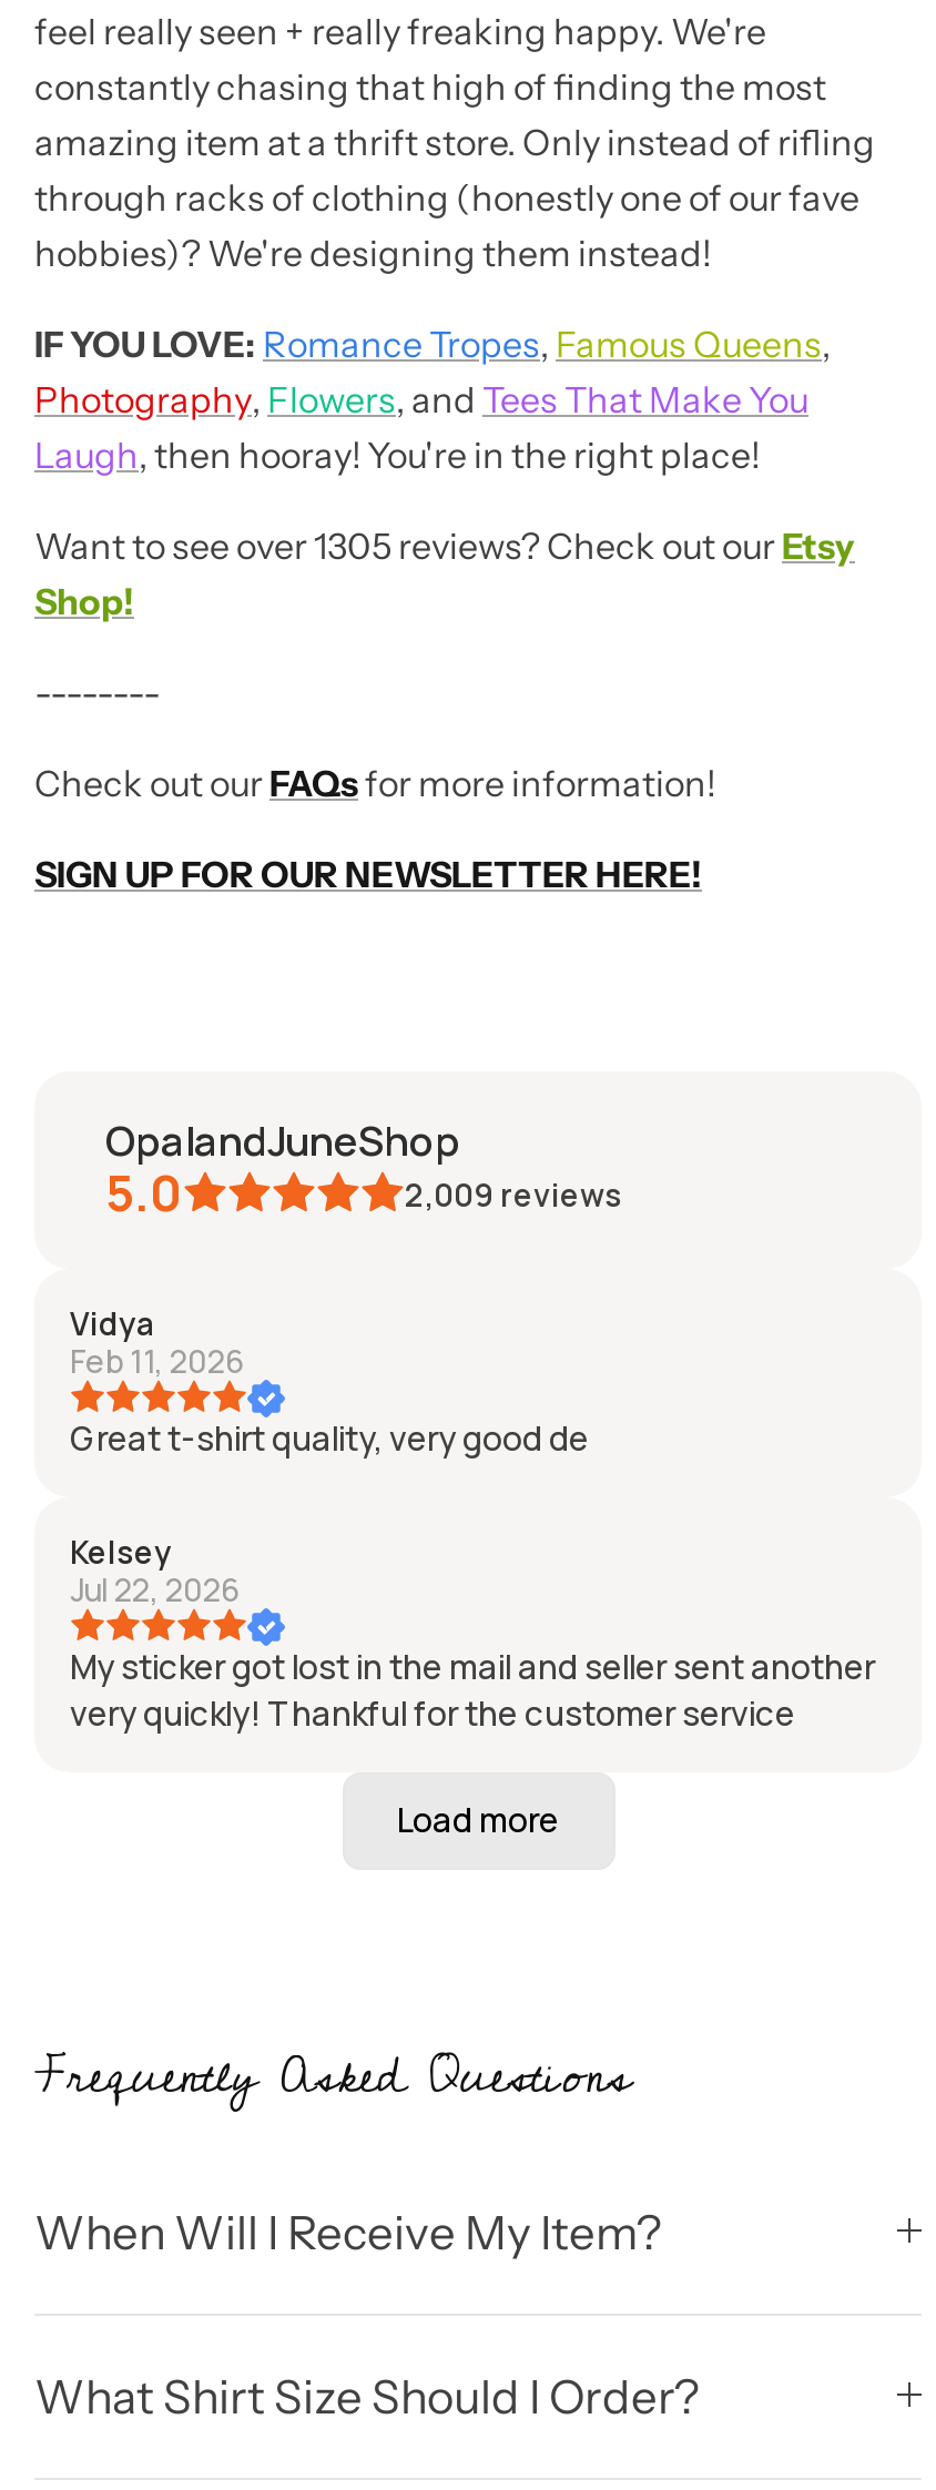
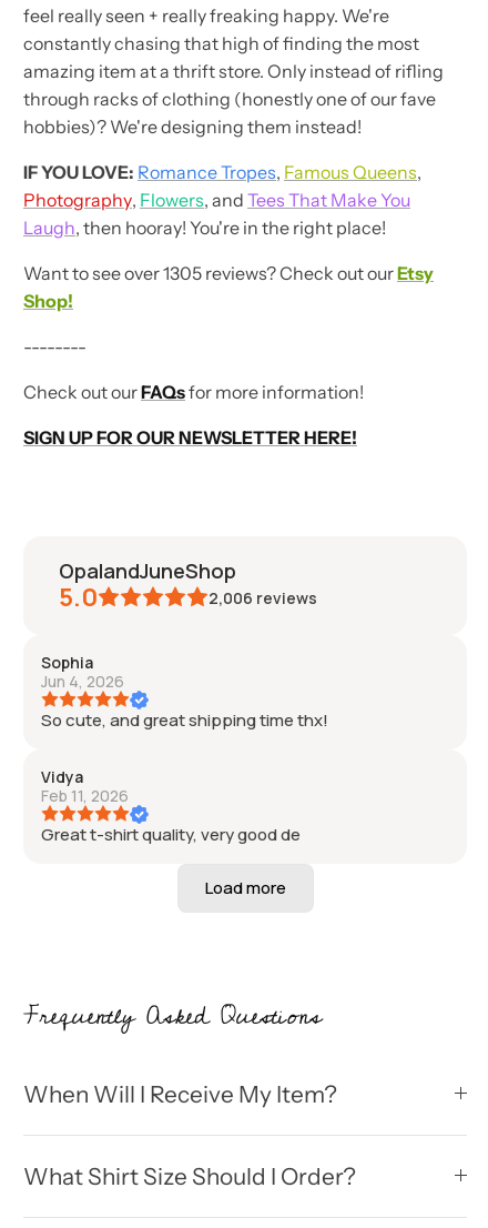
[405,1173,622,1216] 2,009 reviews -> [41,587,328,732] 2,006 reviews | Sophia | Jun 4, 2026 | So cute, and great shipping time thx!
moved [70,1302,589,1462] -> [41,766,301,846]: Vidya | Feb 11, 2026 | Great t-shirt quality, very good de
[70,1531,875,1737] Kelsey | Jul 22, 2026 | My sticker got lost in the mail and seller sent another | very quickly! Thankful for the customer service -> none

